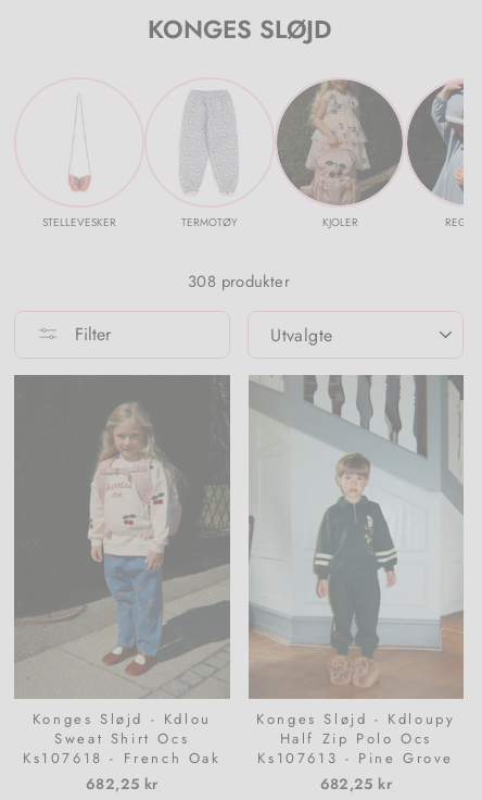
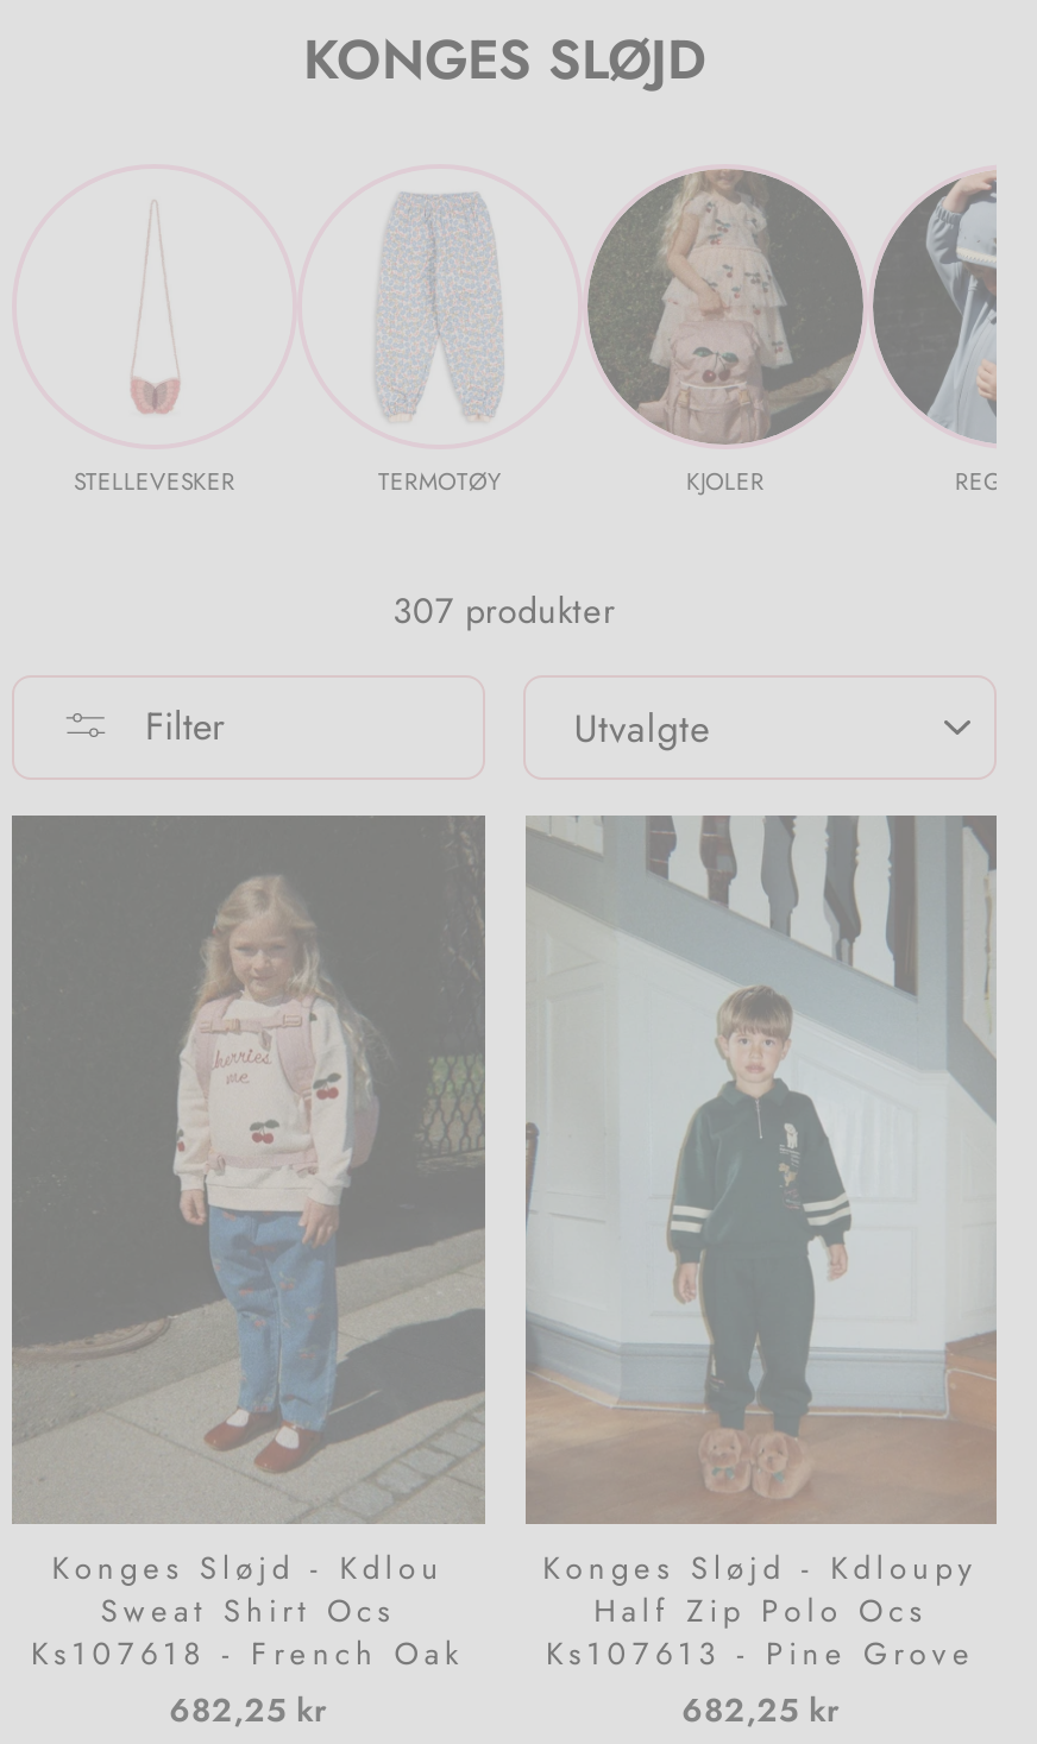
[188,270,290,293] 308 produkter -> [393,585,616,637] 307 produkter

